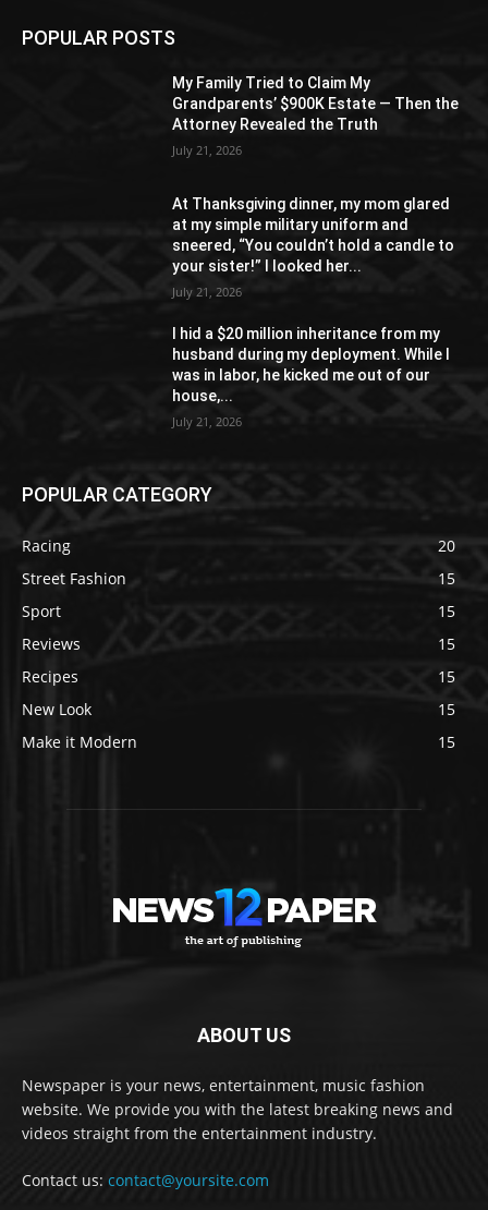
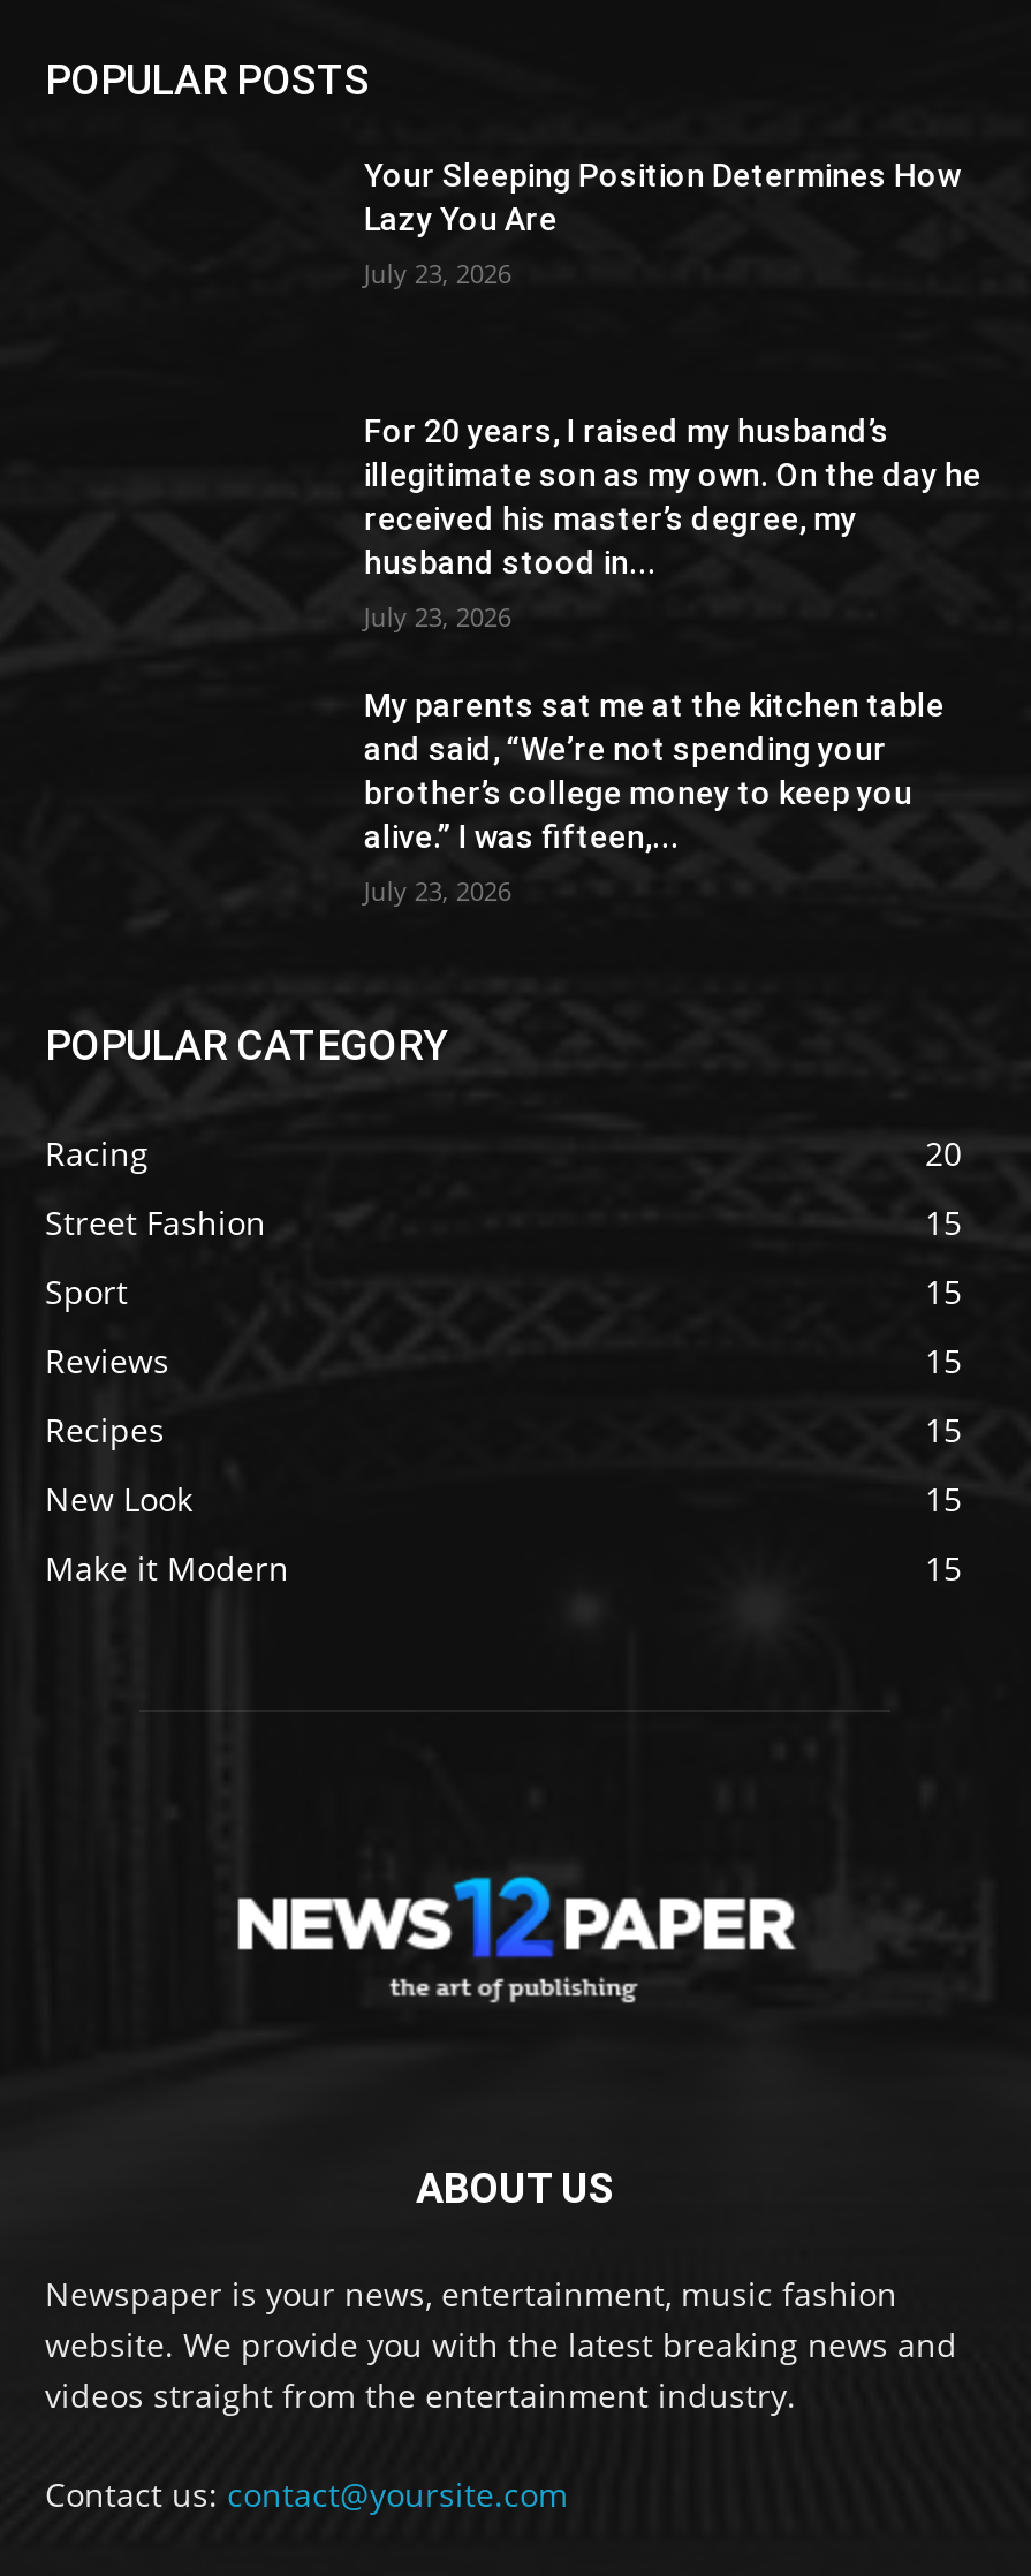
[173,74,459,133] My Family Tried to Claim My | Grandparents’ $900K Estate — Then the | Attorney Revealed the Truth -> [364,156,961,237] Your Sleeping Position Determines How | Lazy You Are
[173,141,242,158] July 21, 2026 -> [364,255,511,290] July 23, 2026
[173,195,455,275] At Thanksgiving dinner, my mom glared | at my simple military uniform and | sneered, “You couldn’t hold a candle to | your sister!” I looked her... -> [364,413,981,581] For 20 years, I raised my husband’s | illegitimate son as my own. On the day he | received his master’s degree, my | husband stood in...
[173,284,242,300] July 21, 2026 -> [364,600,511,634] July 23, 2026
[173,325,450,405] I hid a $20 million inheritance from my | husband during my deployment. While I | was in labor, he kicked me out of our | house,... -> [364,687,944,856] My parents sat me at the kitchen table | and said, “We’re not spending your | brother’s college money to keep you | alive.” I was fifteen,...
[173,413,242,430] July 21, 2026 -> [364,874,511,909] July 23, 2026

